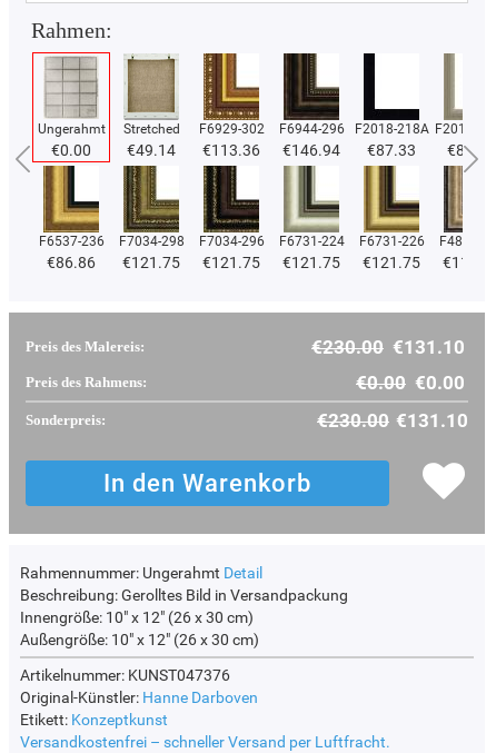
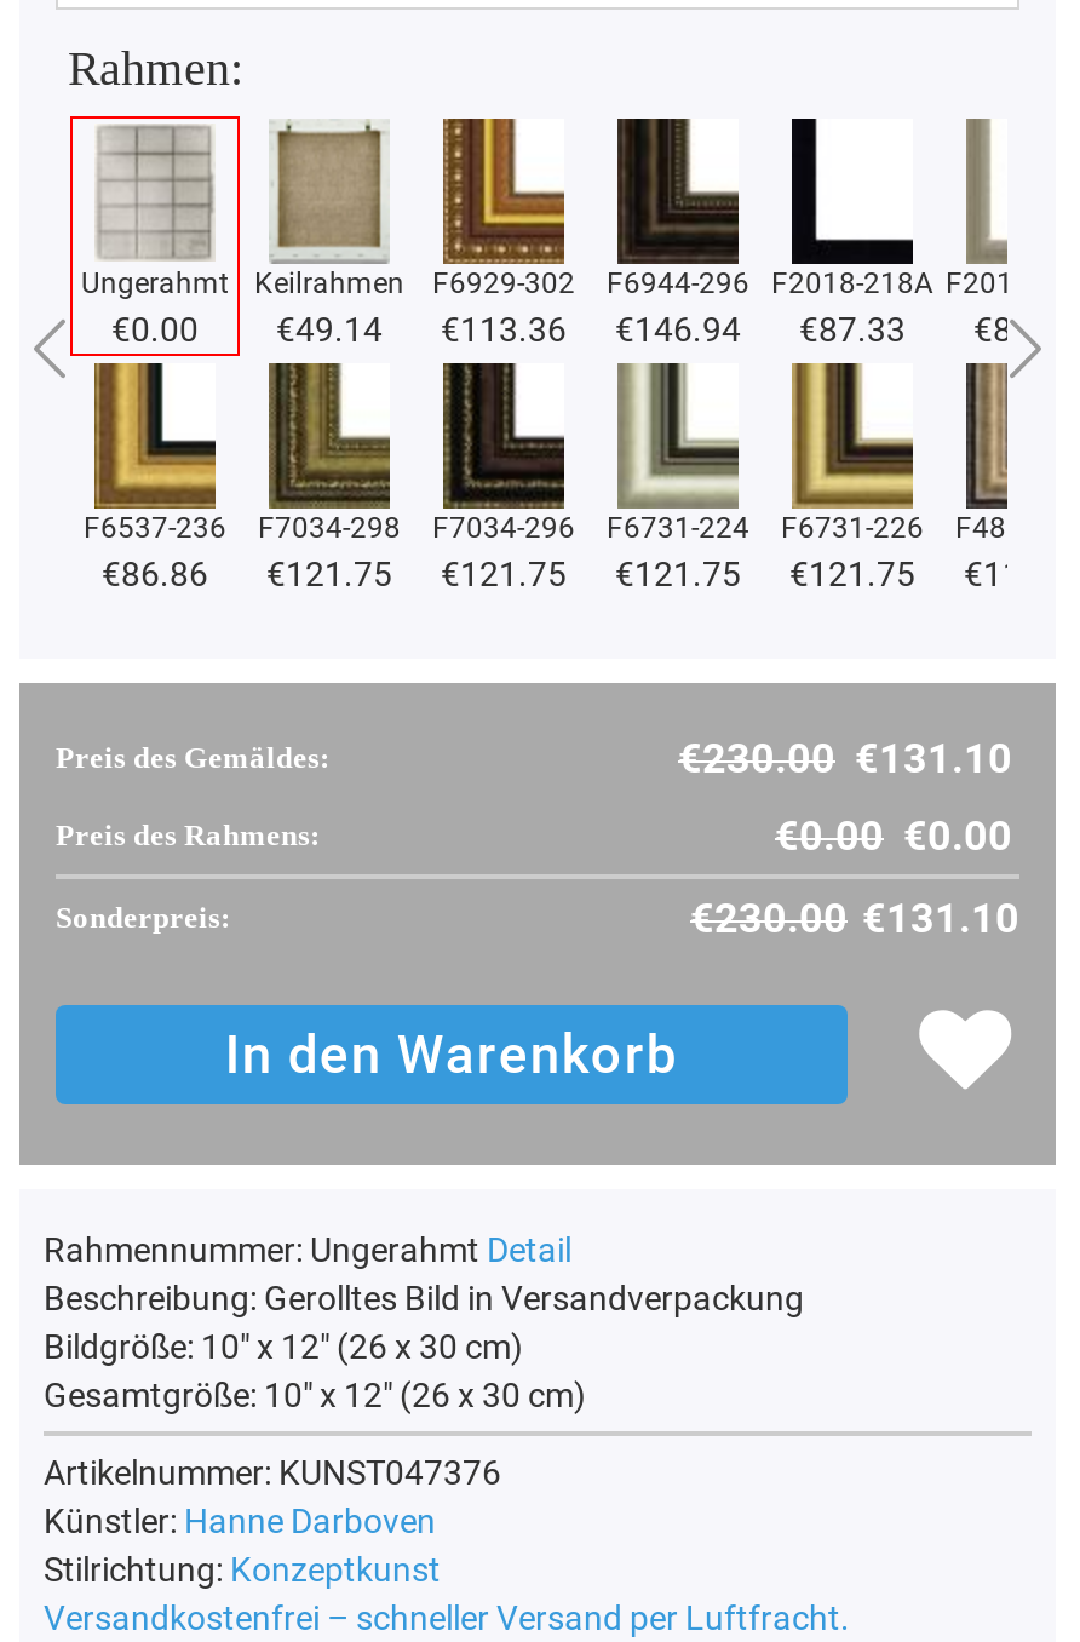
[123,121,180,137] Stretched -> [254,266,404,300] Keilrahmen
[26,339,145,355] Preis des Malereis: -> [56,741,329,775] Preis des Gemäldes:
[20,586,348,604] Beschreibung: Gerolltes Bild in Versandpackung -> [44,1278,804,1317] Beschreibung: Gerolltes Bild in Versandverpackung
[20,608,254,626] Innengröße: 10" x 12" (26 x 30 cm) -> [44,1327,523,1365] Bildgröße: 10" x 12" (26 x 30 cm)
[20,630,259,648] Außengröße: 10" x 12" (26 x 30 cm) -> [44,1375,586,1414] Gesamtgröße: 10" x 12" (26 x 30 cm)
[20,688,258,706] Original-Künstler: Hanne Darboven -> [44,1501,436,1540] Künstler: Hanne Darboven
[20,711,168,728] Etikett: Konzeptkunst -> [44,1549,441,1588] Stilrichtung: Konzeptkunst

